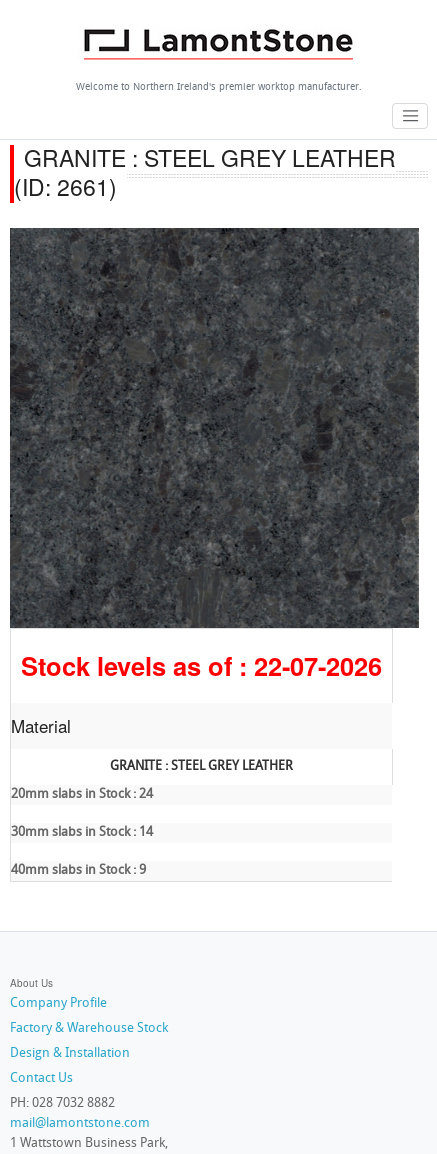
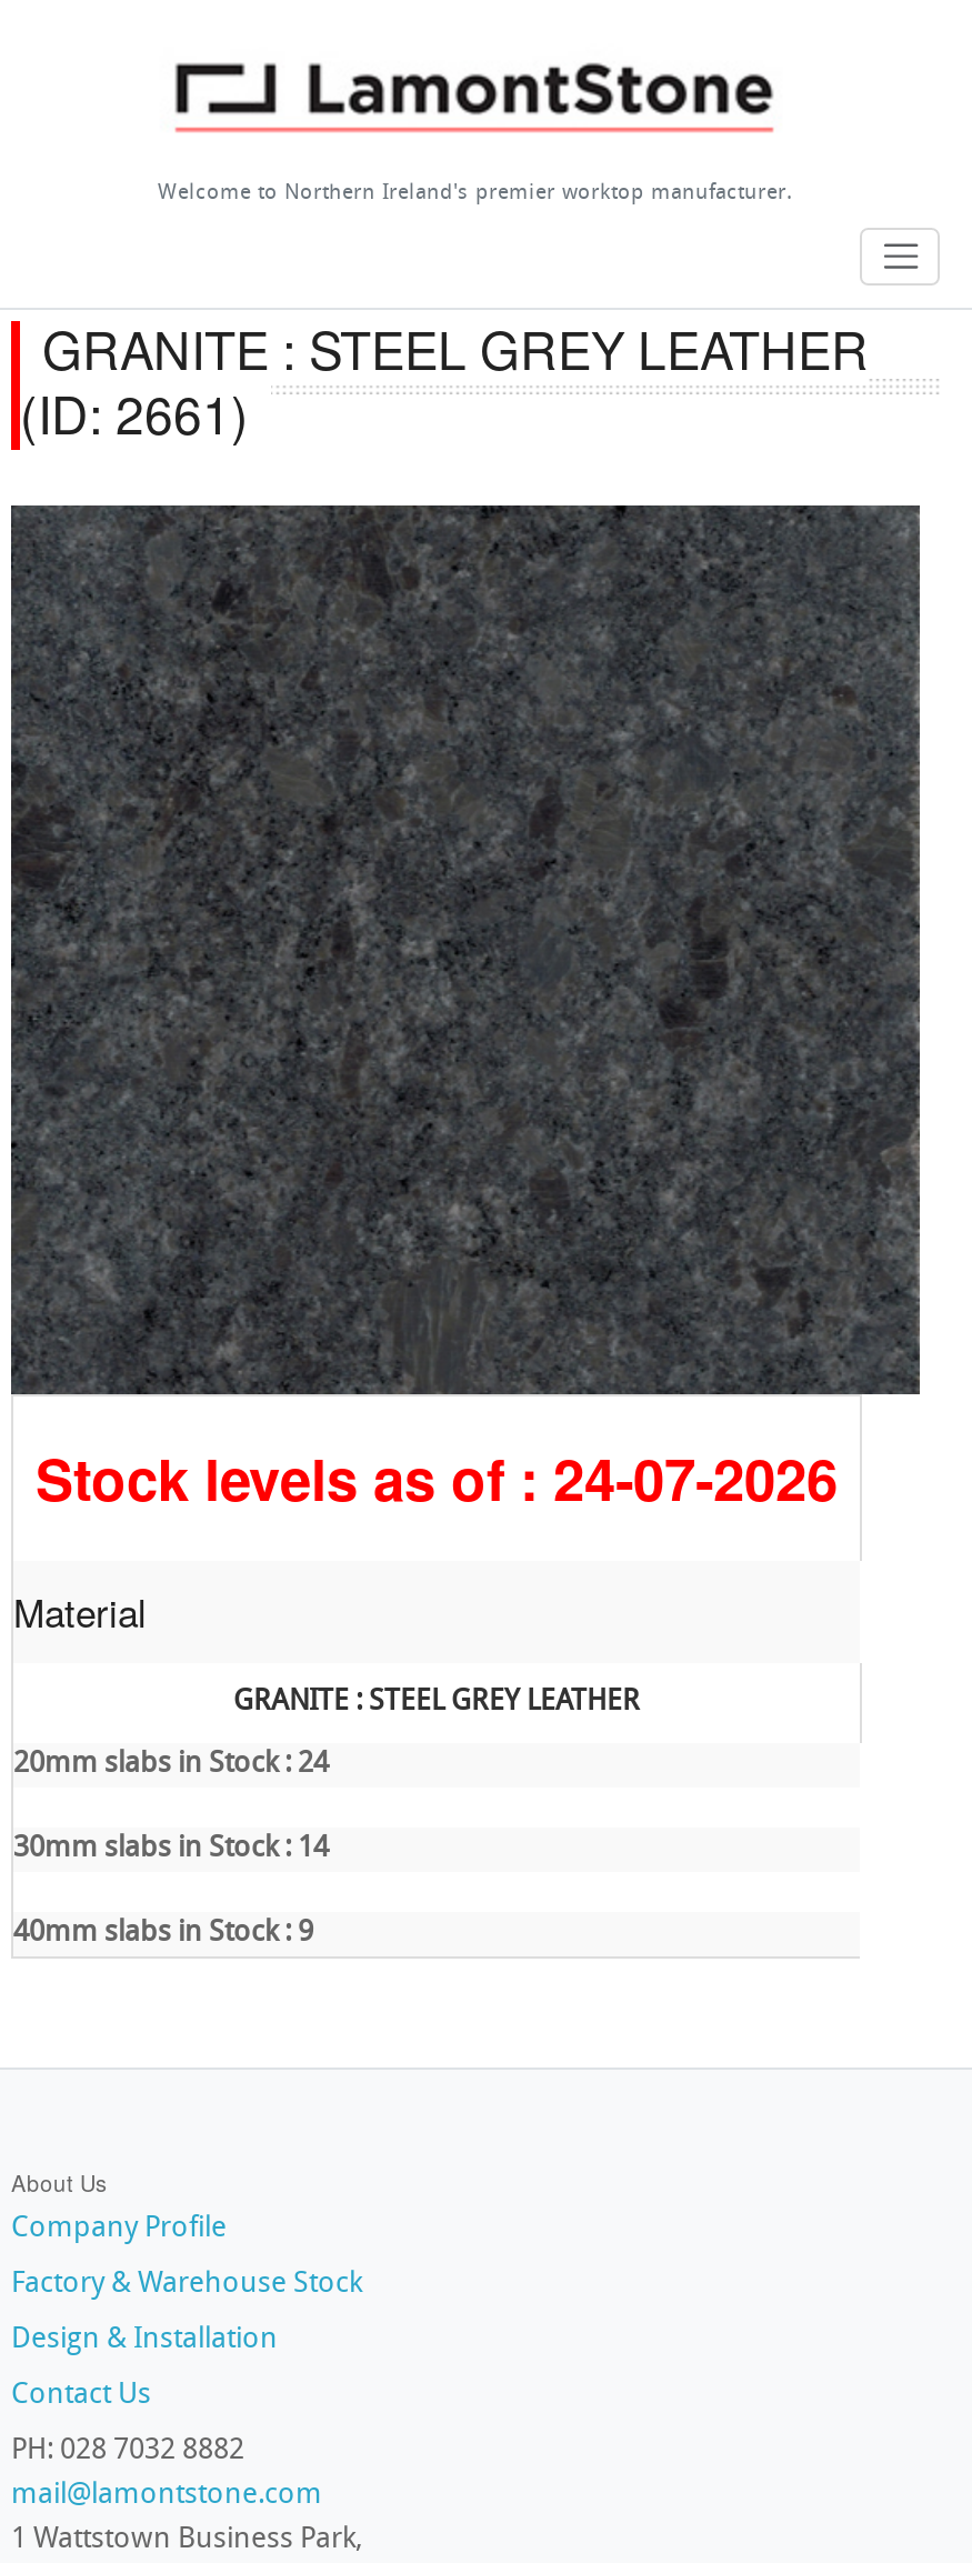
[21,647,382,684] Stock levels as of : 22-07-2026 -> [36,1436,838,1518] Stock levels as of : 24-07-2026

